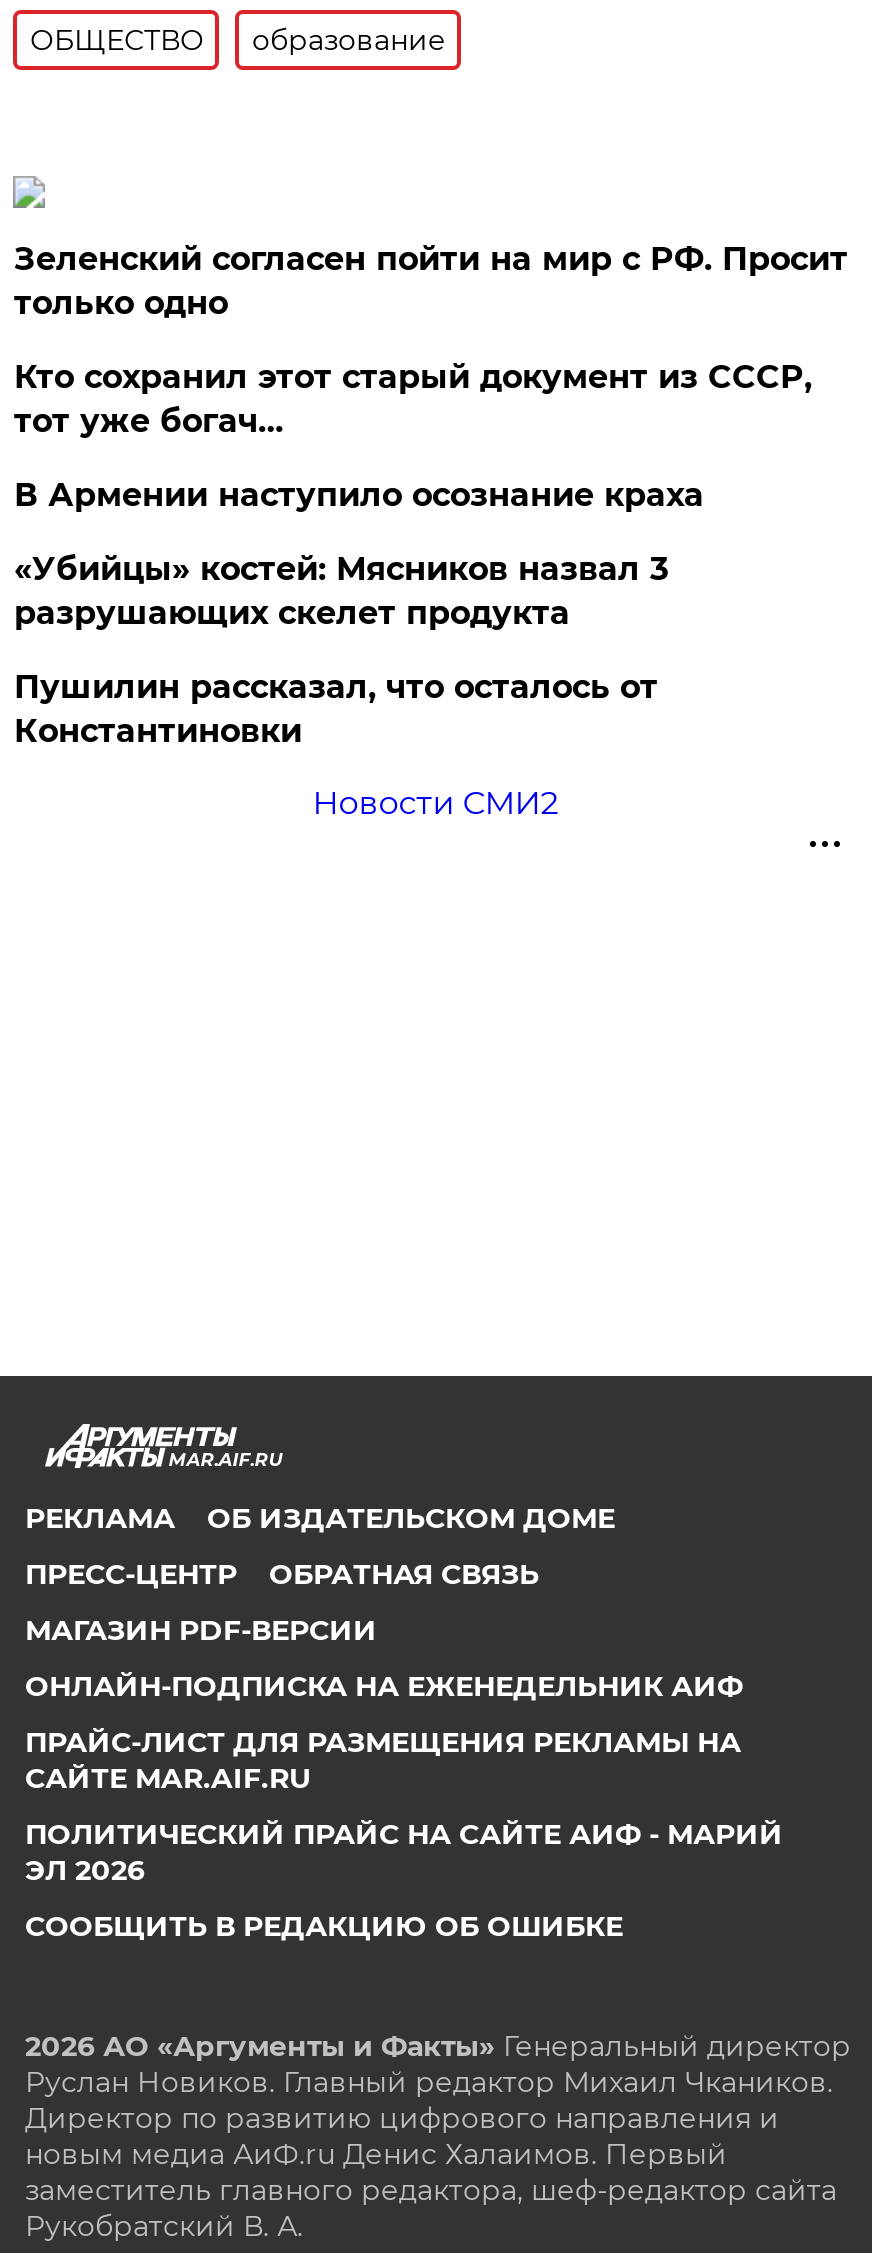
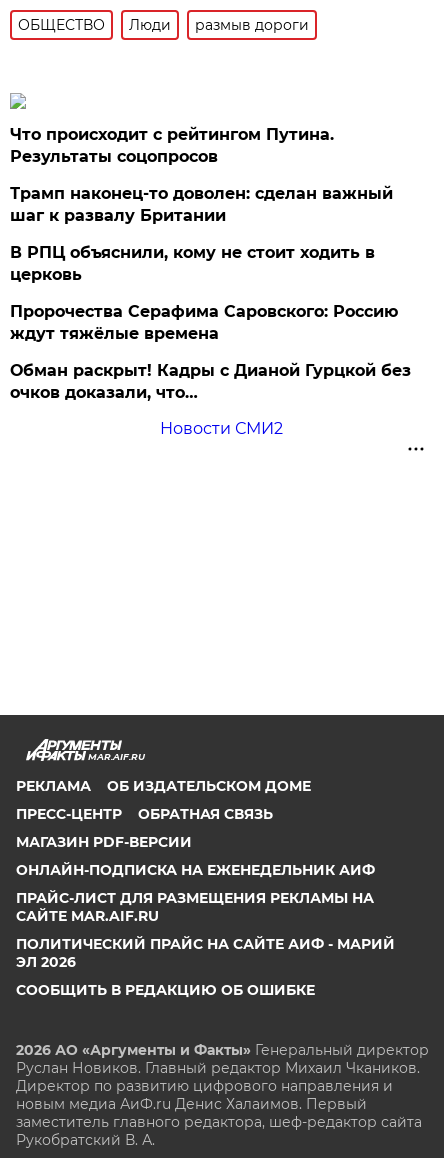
[252,22,446,58] образование -> [129,16,309,34] Люди | размыв дороги
[14,240,848,322] Зеленский согласен пойти на мир с РФ. Просит | только одно -> [10,125,334,166] Что происходит с рейтингом Путина. | Результаты соцопросов
[14,358,812,440] Кто сохранил этот старый документ из СССР, | тот уже богач… -> [10,184,393,225] Трамп наконец-то доволен: сделан важный | шаг к развалу Британии
[14,476,704,514] В Армении наступило осознание краха -> [10,243,375,284] В РПЦ объяснили, кому не стоит ходить в | церковь
[14,550,668,632] «Убийцы» костей: Мясников назвал 3 | разрушающих скелет продукта -> [10,302,398,343] Пророчества Серафима Саровского: Россию | ждут тяжёлые времена
[14,668,658,750] Пушилин рассказал, что осталось от | Константиновки -> [10,361,411,402] Обман раскрыт! Кадры с Дианой Гурцкой без | очков доказали, что…

